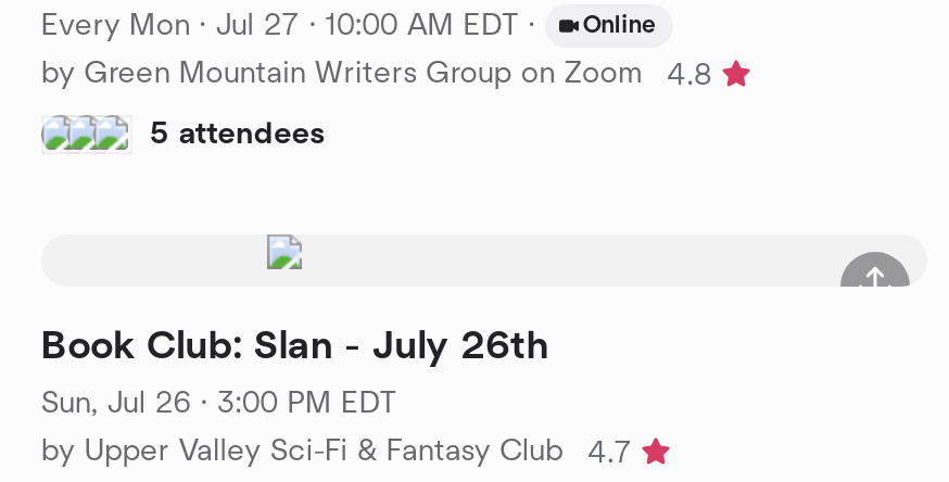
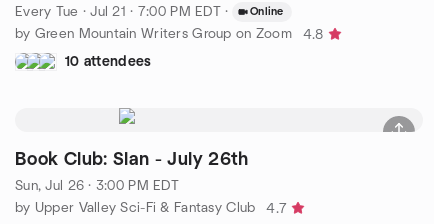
[41,10,535,40] Every Mon · Jul 27 · 10:00 AM EDT · -> [15,4,228,18] Every Tue · Jul 21 · 7:00 PM EDT ·
[150,118,326,149] 5 attendees -> [65,54,151,68] 10 attendees

